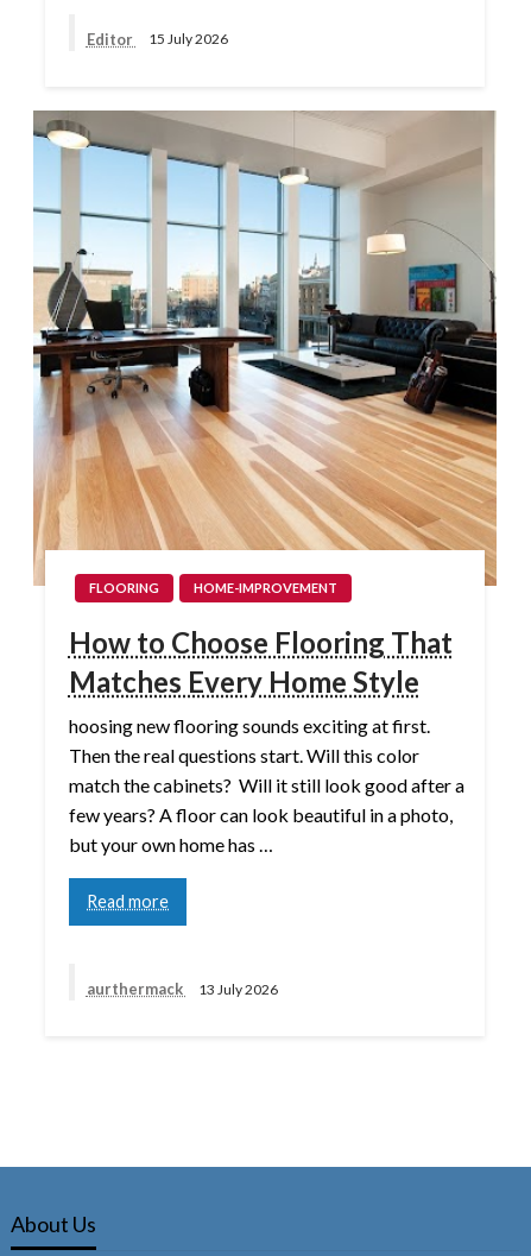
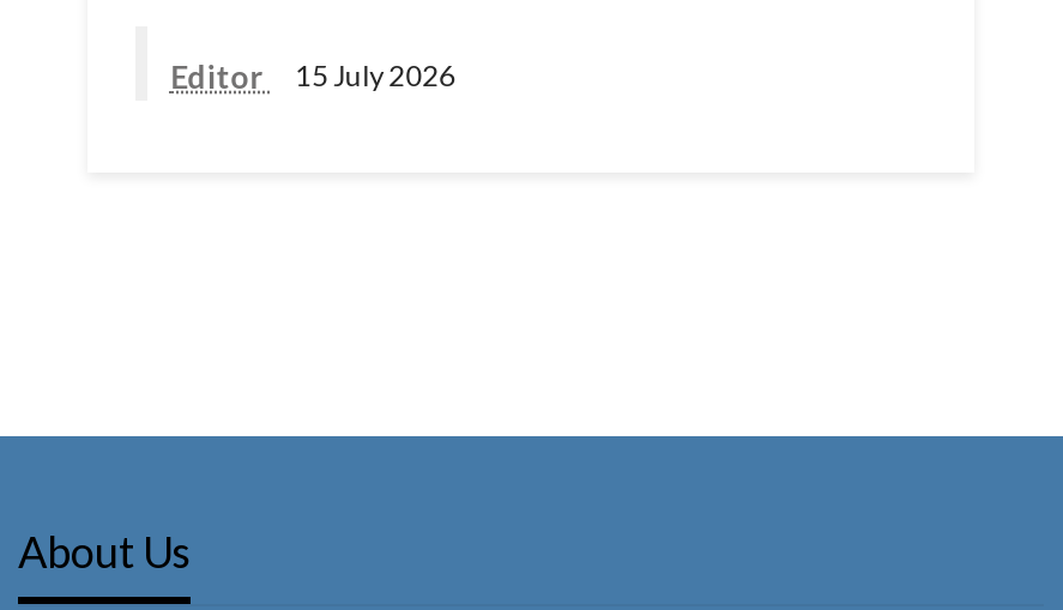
[32,109,498,912] [image] | FLOORING | HOME-IMPROVEMENT | How to Choose Flooring That | Matches Every Home Style | hoosing new flooring sounds exciting at first. | Then the real questions start. Will this color | match the cabinets? Will it still look good after a | few years? A floor can look beautiful in a photo, | but your own home has … | Read more -> none
[86,980,278,999] aurthermack | 13 July 2026 -> none

